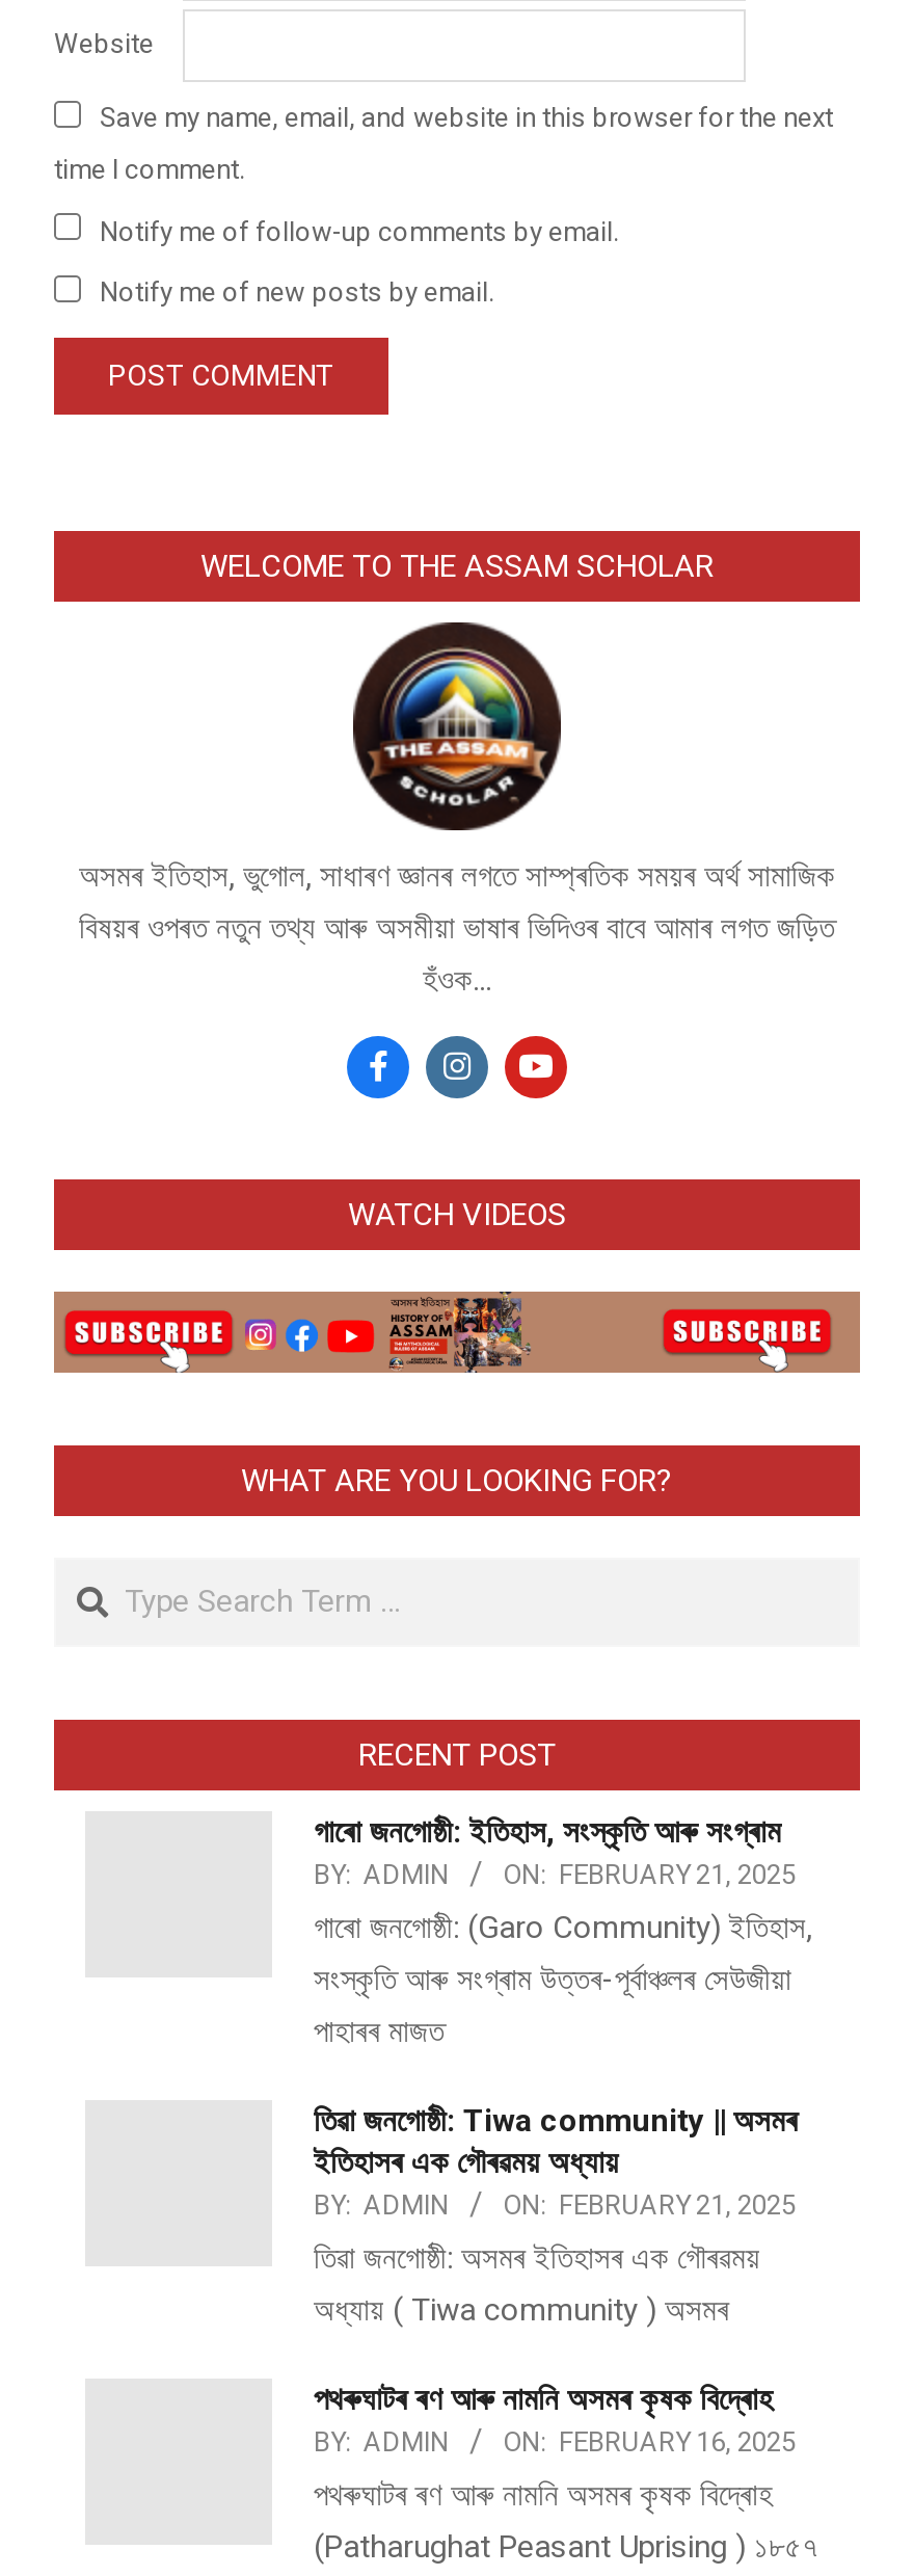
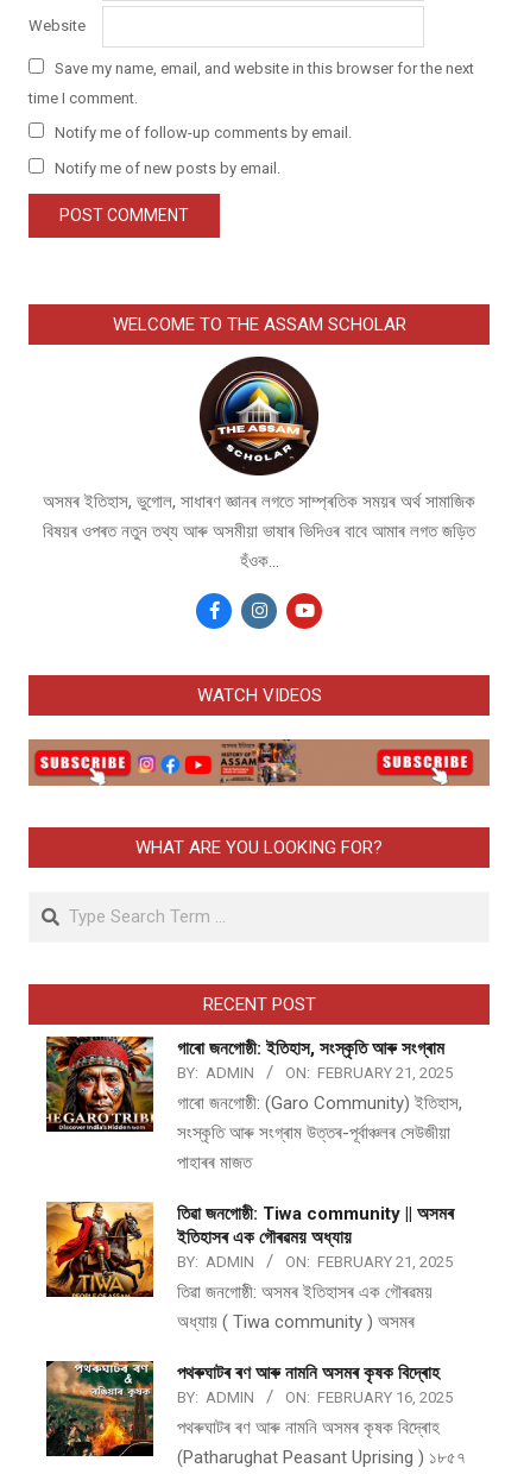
none -> [45,1035,154,1133] [image]
none -> [45,1201,154,1298] [image]
none -> [45,1360,154,1457] [image]

